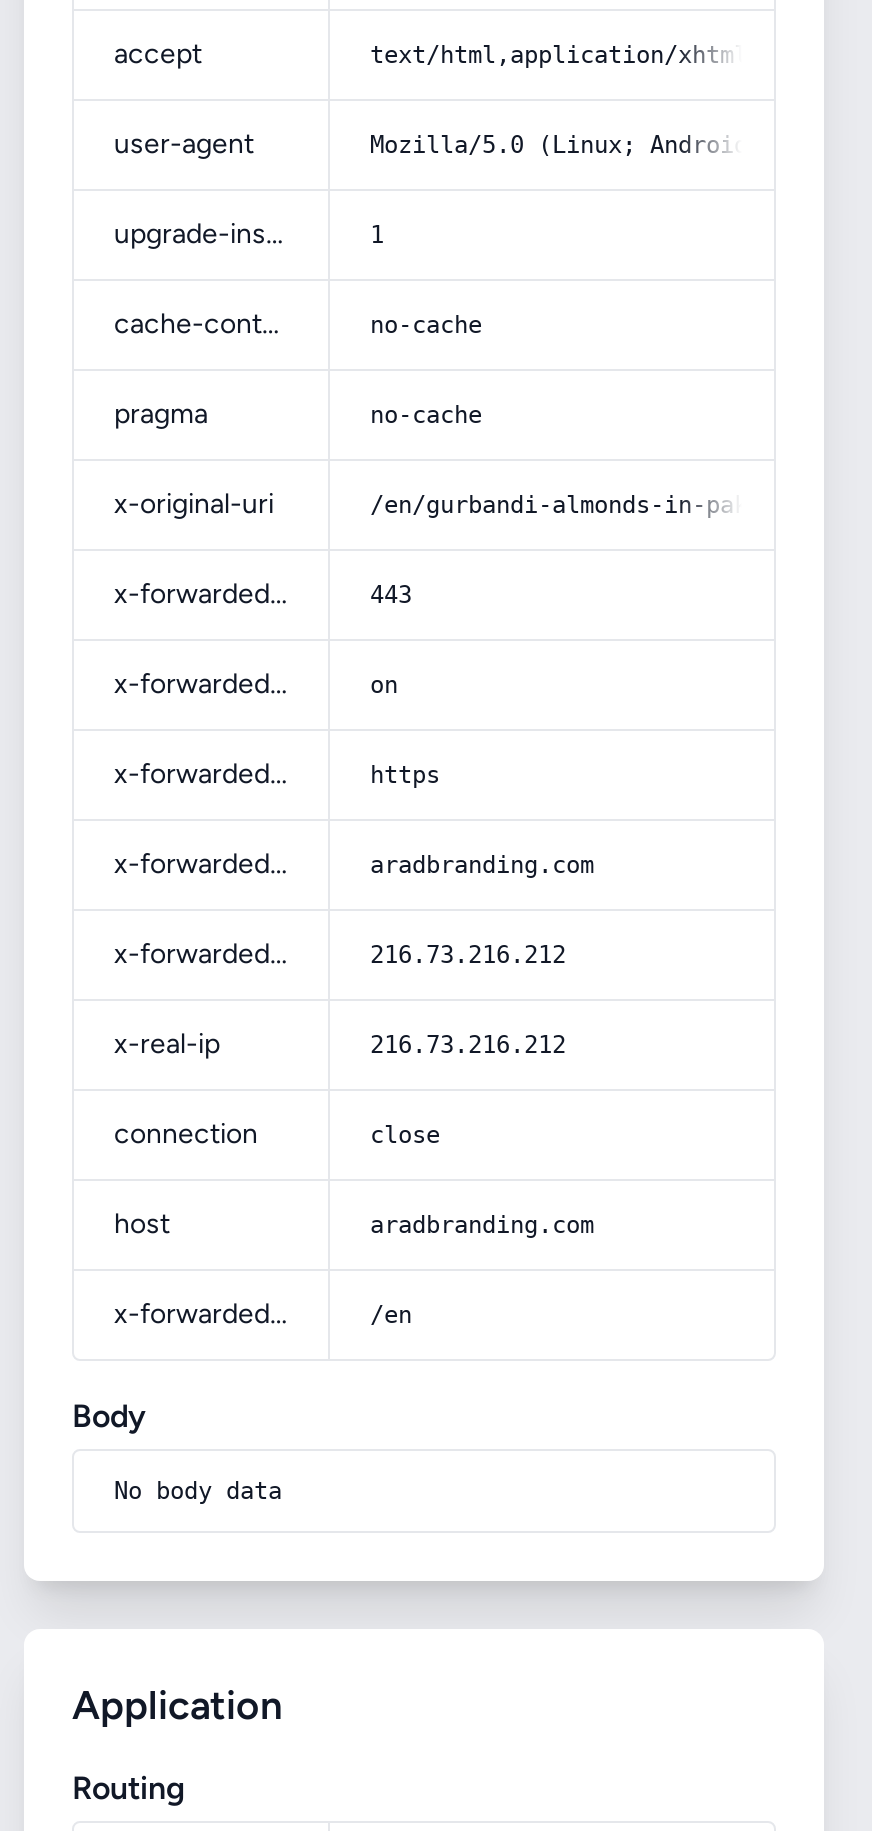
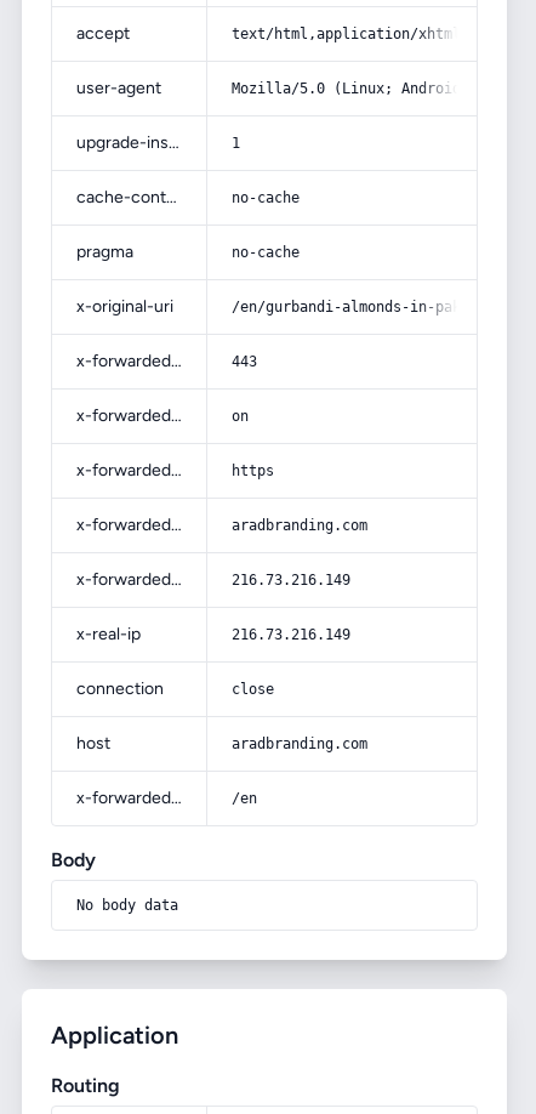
[370,941,566,969] 216.73.216.212 -> [232,572,350,589] 216.73.216.149
[370,1031,566,1059] 216.73.216.212 -> [232,626,350,643] 216.73.216.149

